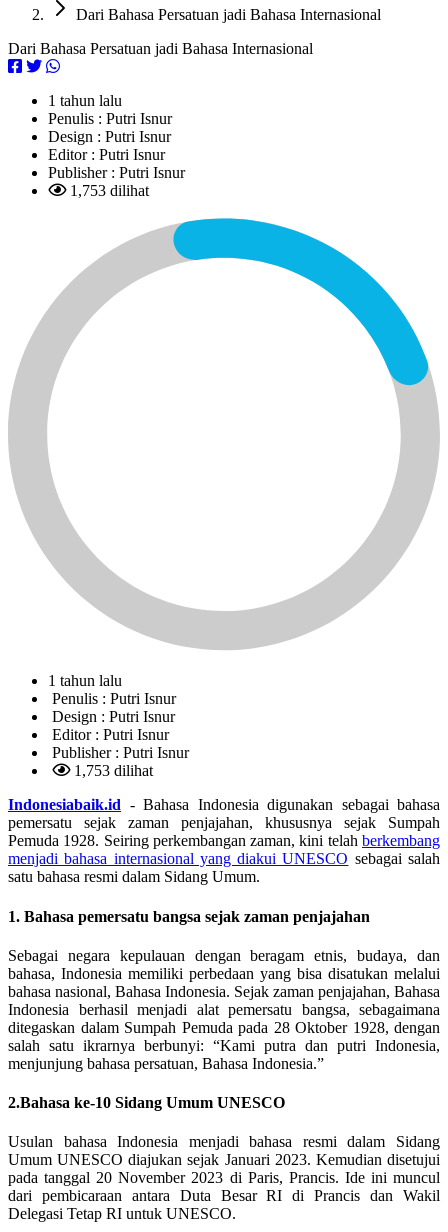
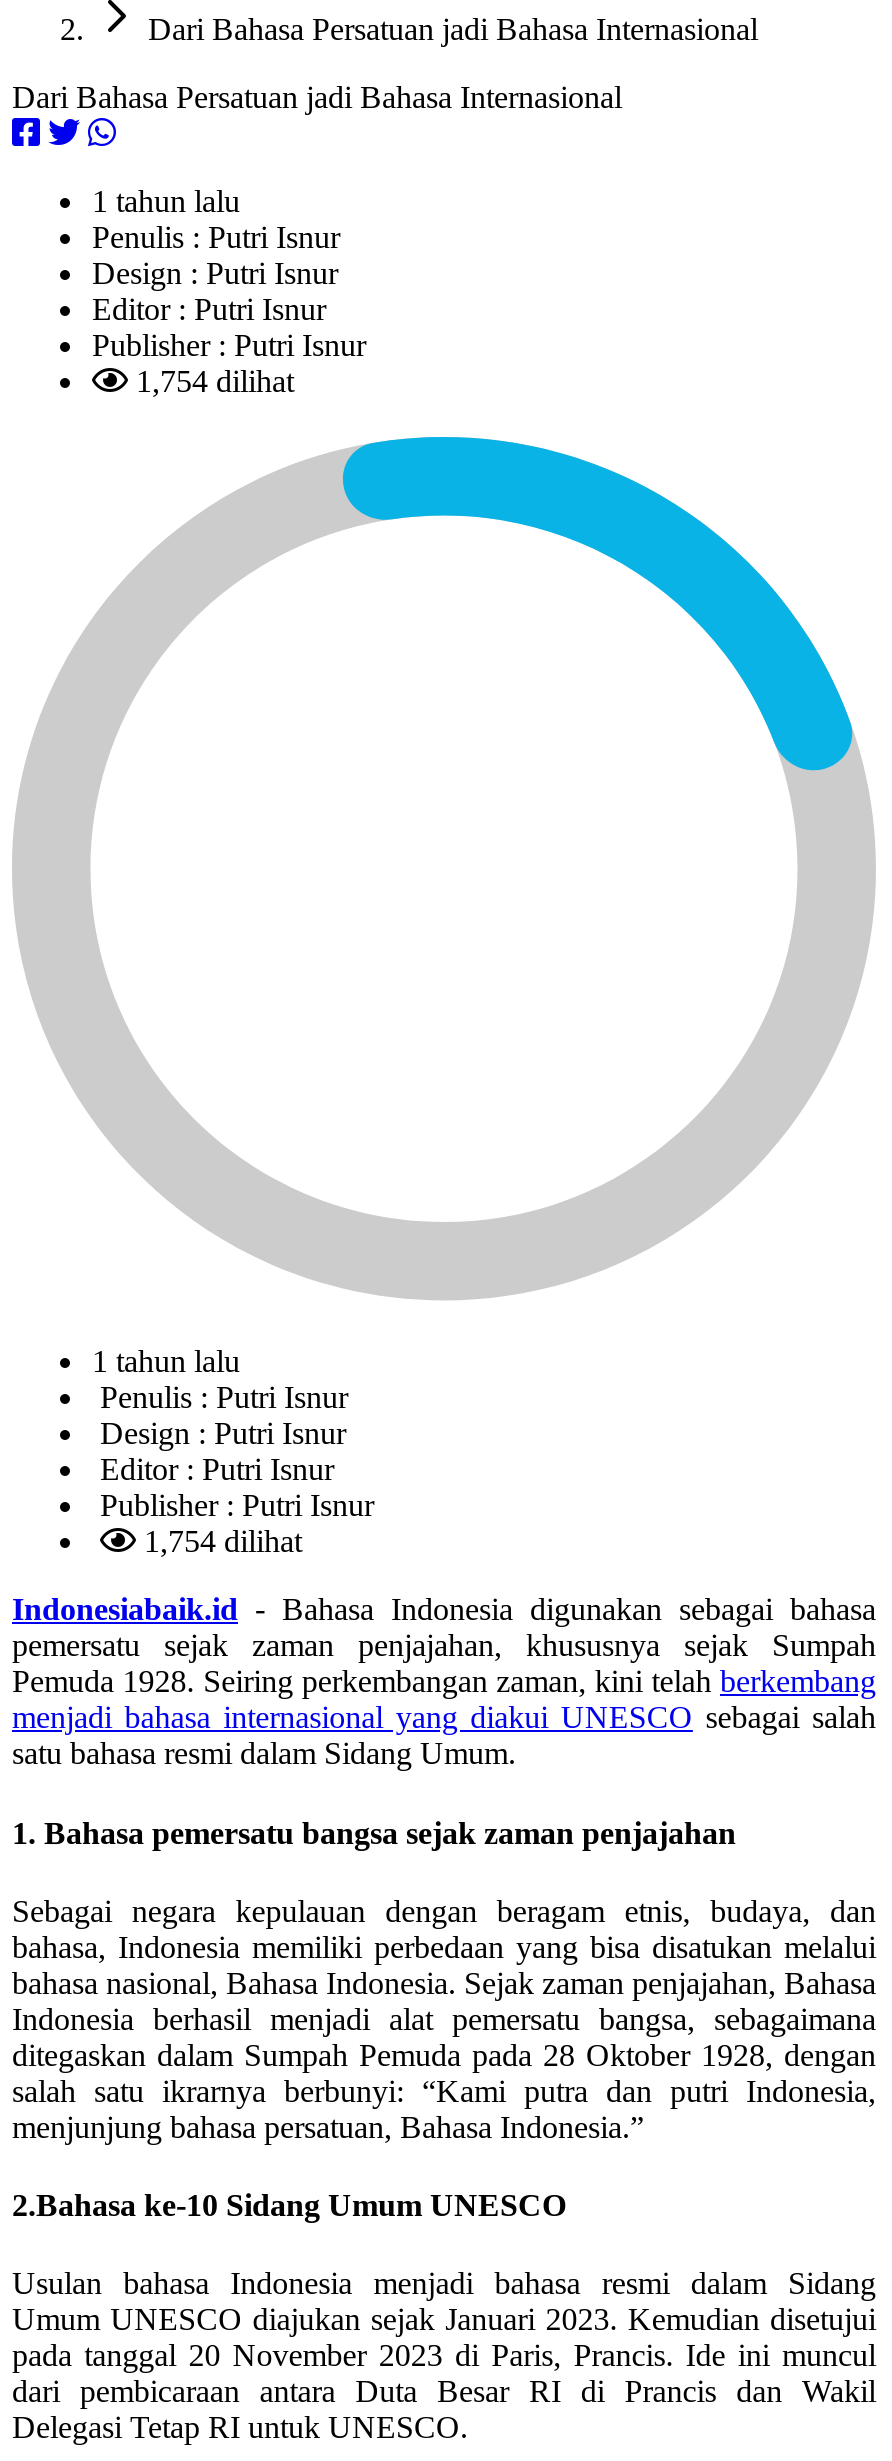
[66,182,149,199] 1,753 dilihat -> [128,364,294,398] 1,754 dilihat
[70,762,153,779] 1,753 dilihat -> [136,1525,302,1559] 1,754 dilihat

